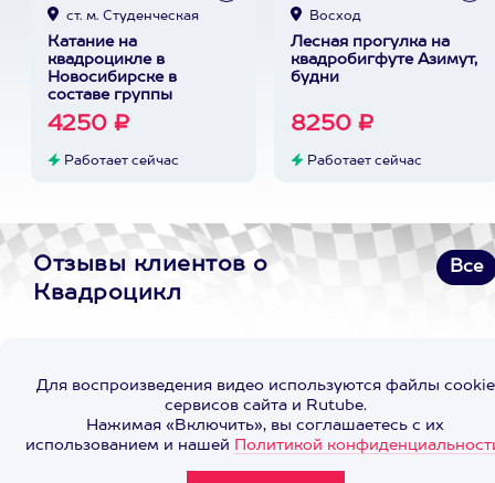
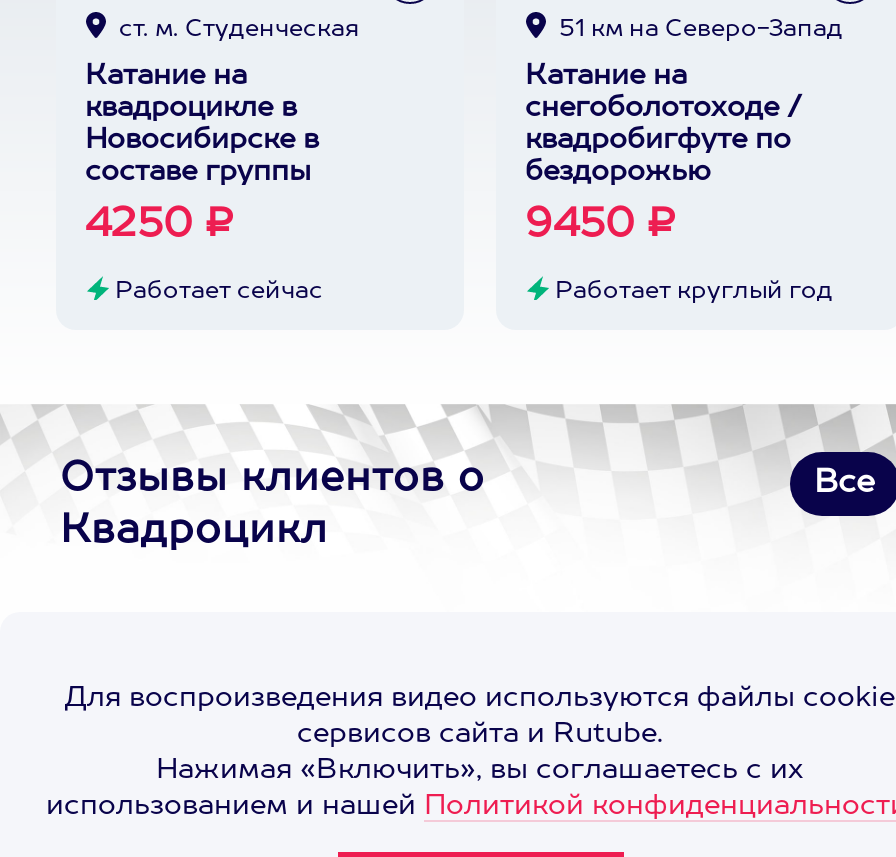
[306,10,361,23] Восход -> [553,18,843,42] 51 км на Северо-Запад
[290,34,477,85] Лесная прогулка на | квадробигфуте Азимут, | будни -> [525,62,801,186] Катание на | снегоболотоходе / | квадробигфуте по | бездорожью
[290,114,373,136] 8250 ₽ -> [525,206,675,246] 9450 ₽
[303,155,422,168] Работает сейчас -> [549,280,833,304] Работает круглый год

